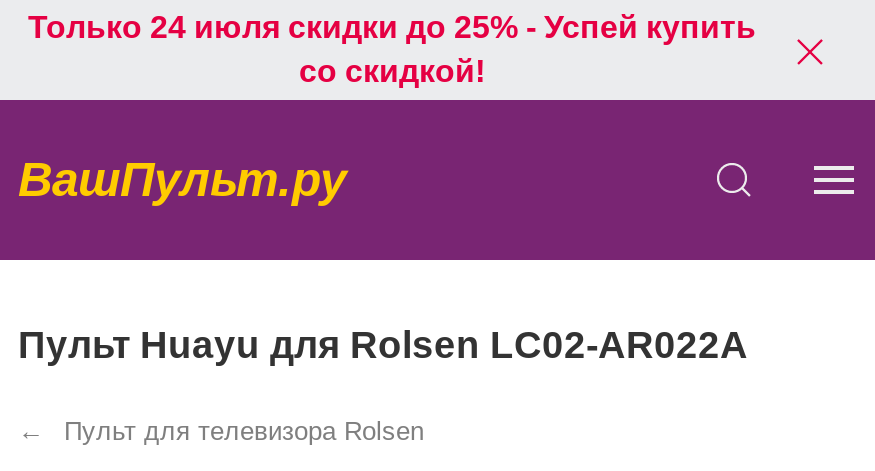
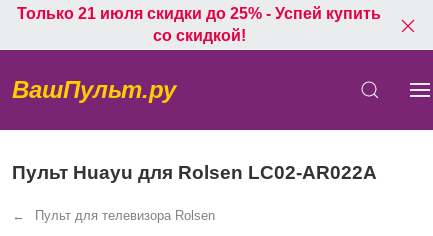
[28,10,756,44] Только 24 июля скидки до 25% - Успей купить -> [17,5,381,22] Только 21 июля скидки до 25% - Успей купить

